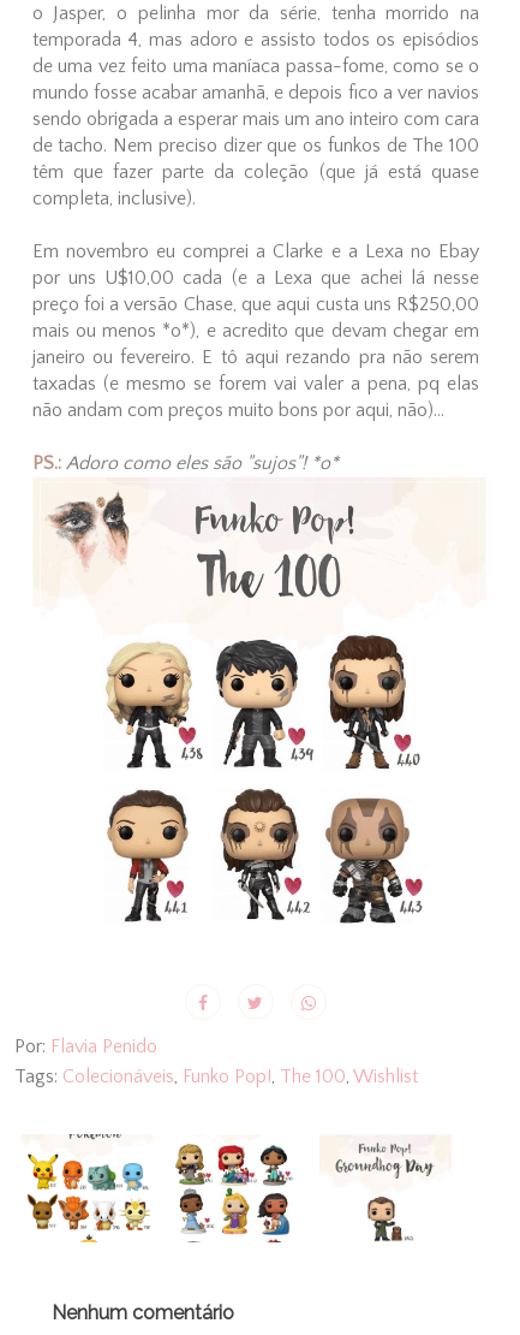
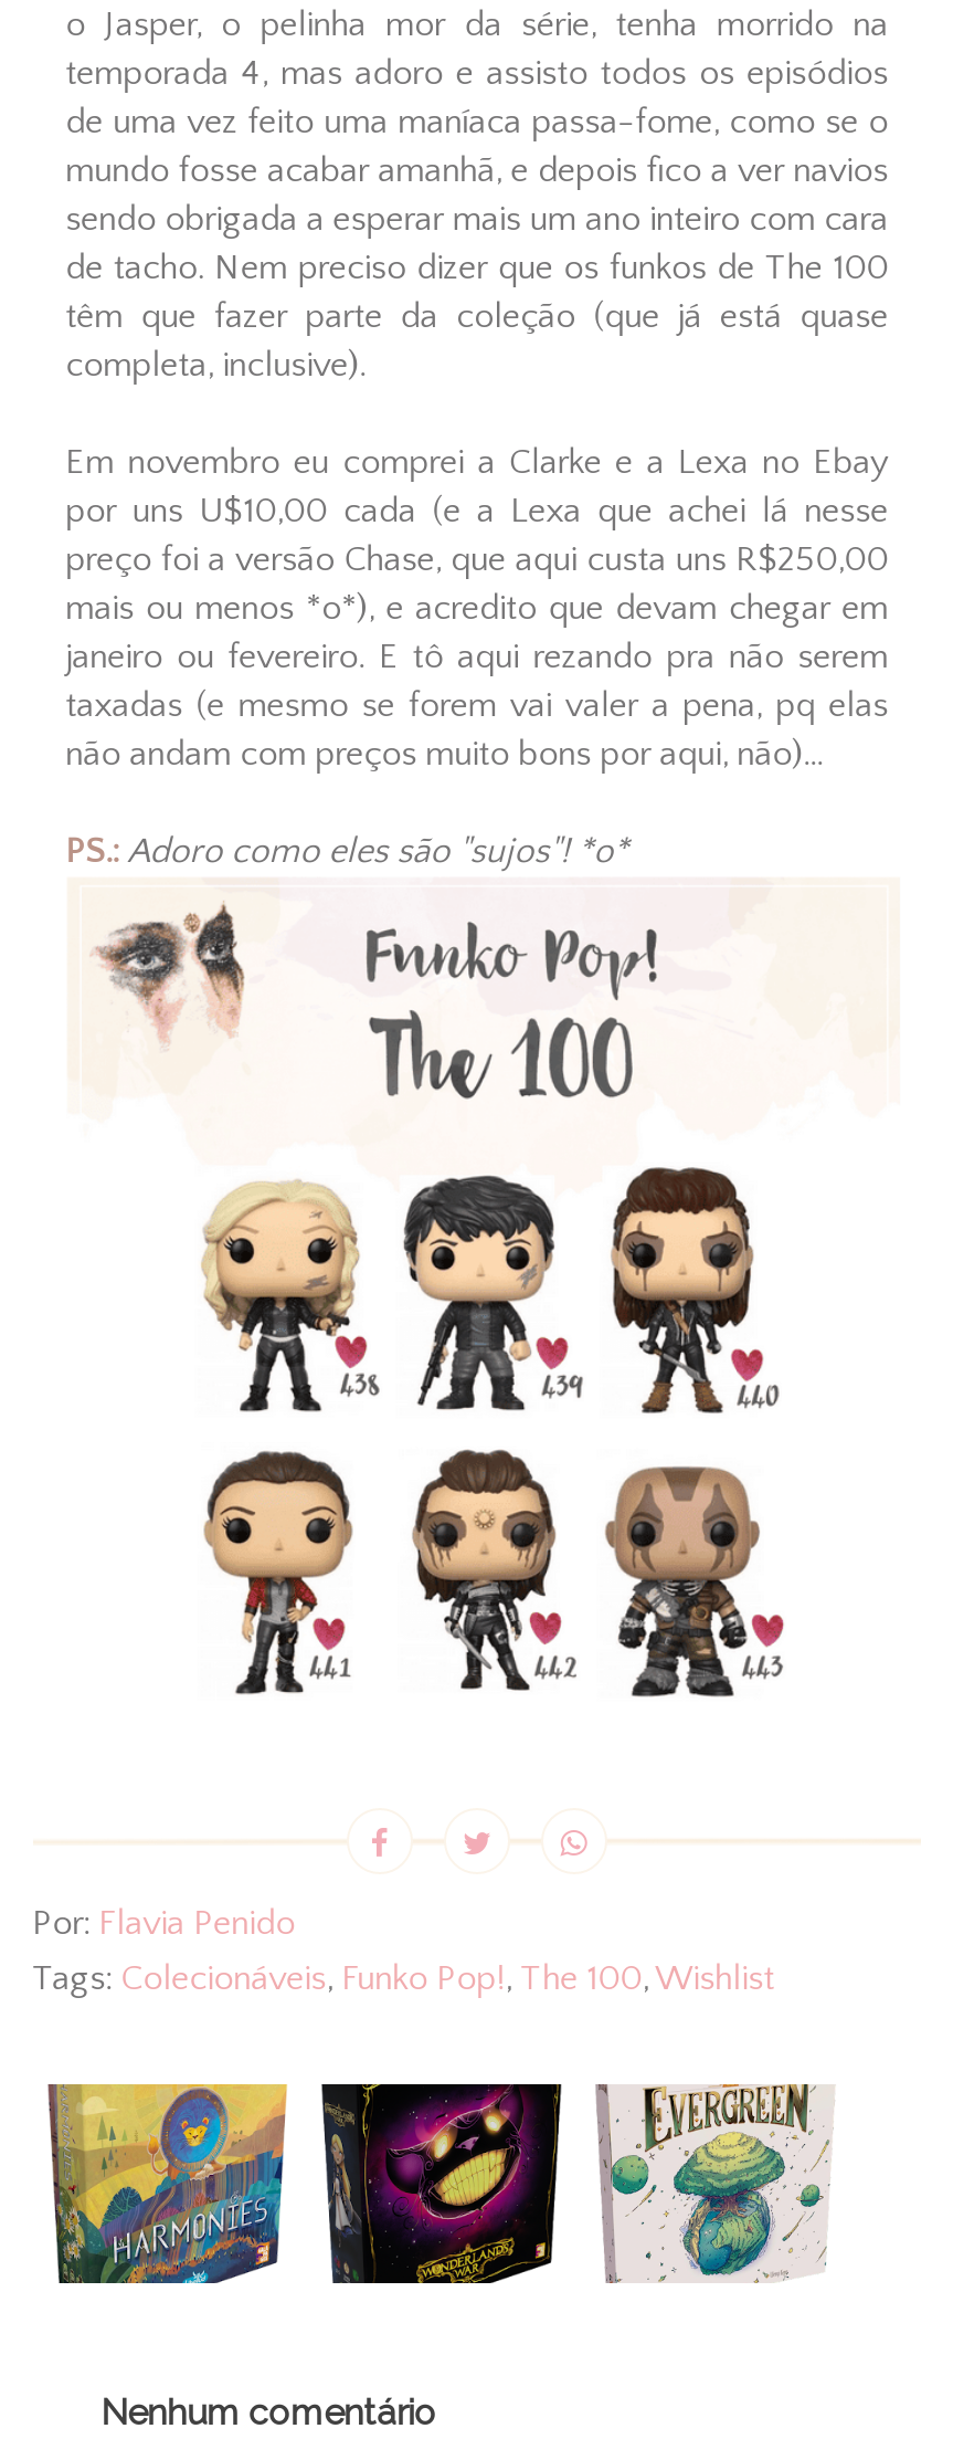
[23,1133,153,1244] [image] -> [46,2082,289,2285] [image]
[172,1134,301,1244] [image] -> [320,2082,563,2285] [image]
[321,1134,447,1242] [image] -> [594,2082,830,2285] [image]

